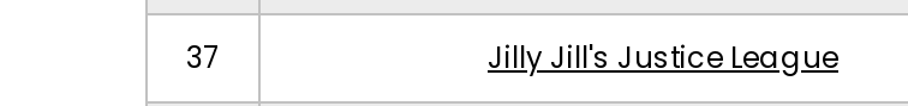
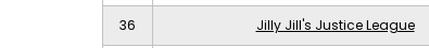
[186,37,220,78] 37 -> [119,16,136,34] 36

